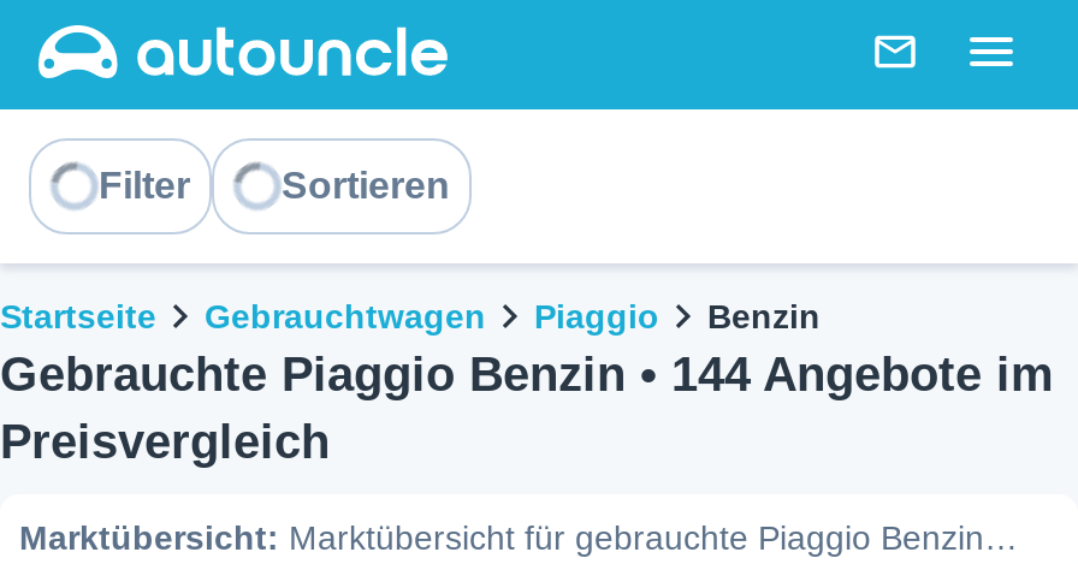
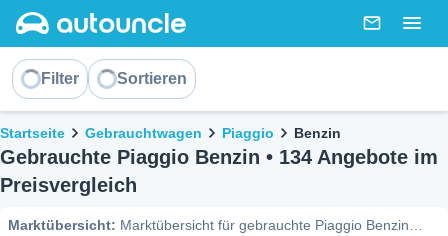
[0,348,1054,400] Gebrauchte Piaggio Benzin • 144 Angebote im -> [0,146,438,168] Gebrauchte Piaggio Benzin • 134 Angebote im

